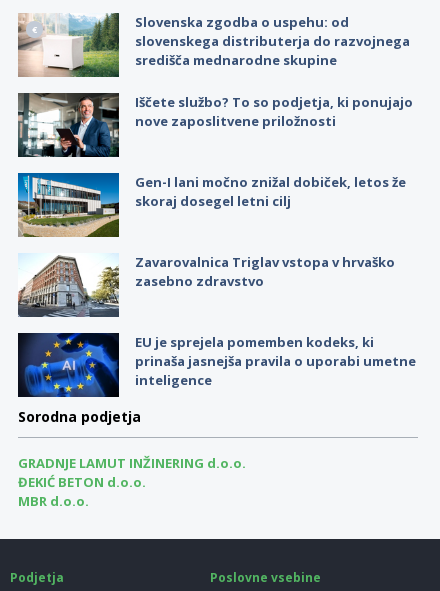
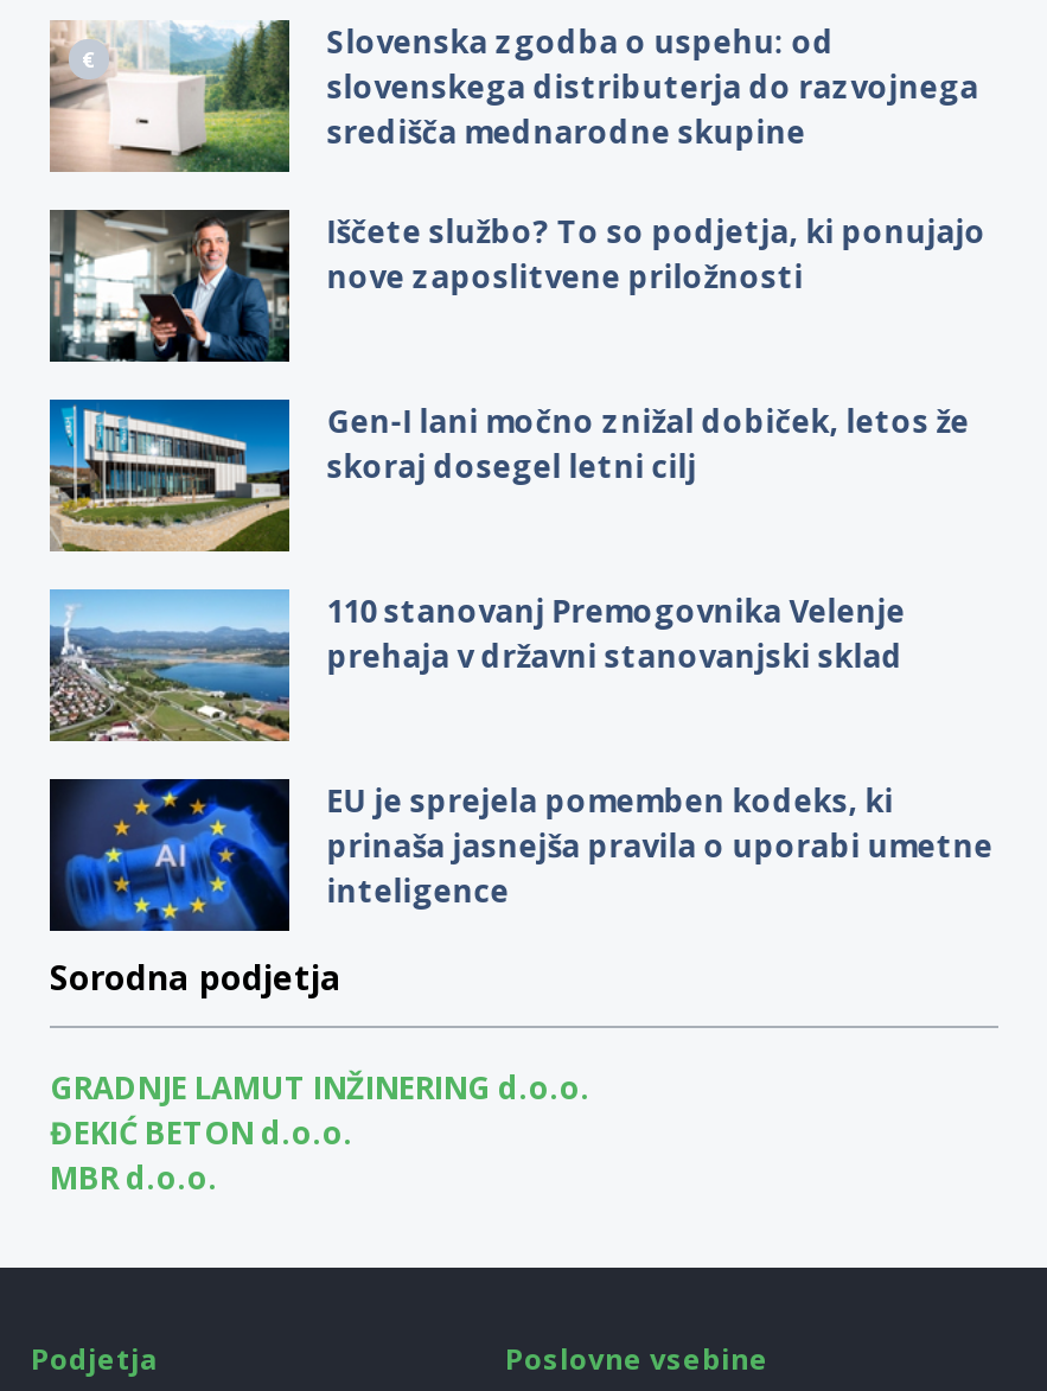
[18,252,395,317] [image] | Zavarovalnica Triglav vstopa v hrvaško | zasebno zdravstvo -> [47,587,905,744] [image] | 110 stanovanj Premogovnika Velenje | prehaja v državni stanovanjski sklad

